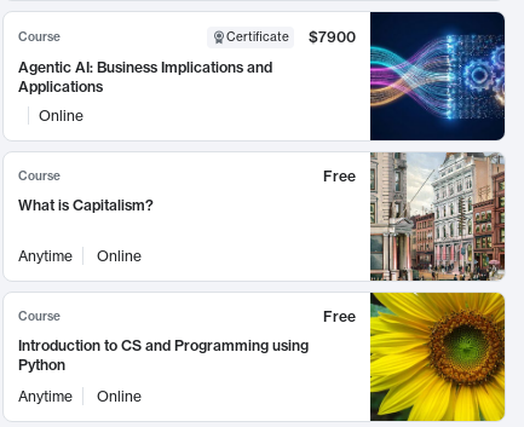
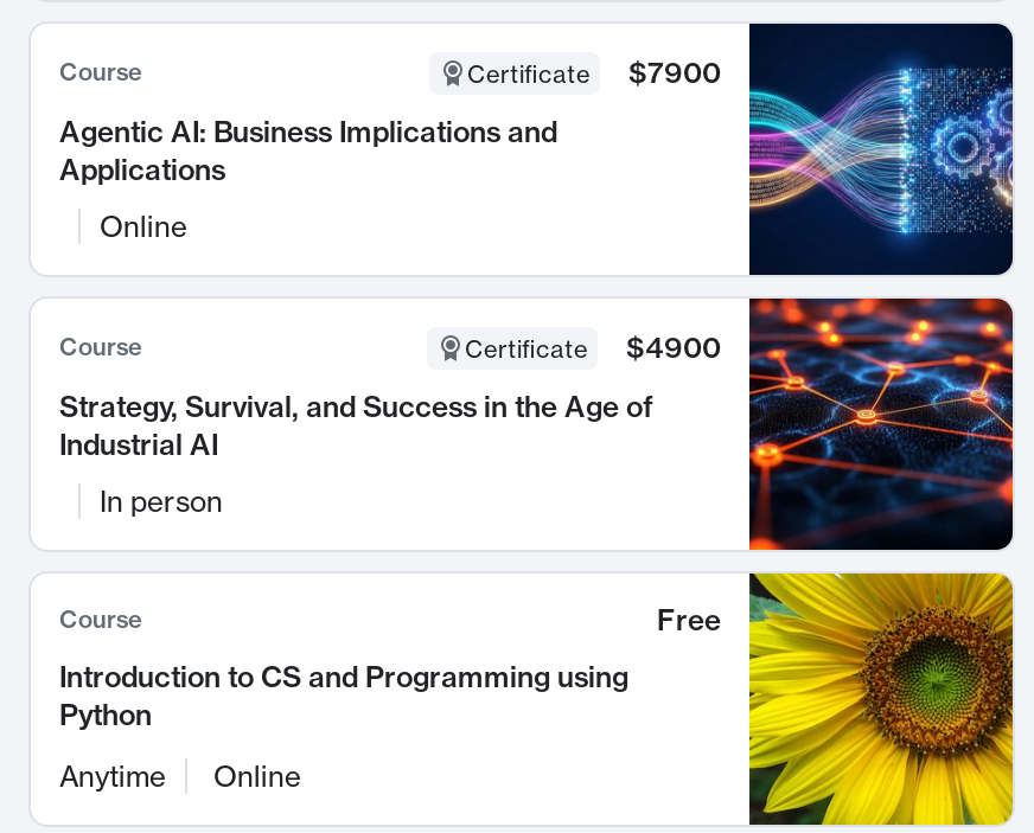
[323,151,506,282] [image] | Free -> [465,296,1015,552] [image] | Certificate | $4900
[18,196,154,214] What is Capitalism? -> [59,389,652,462] Strategy, Survival, and Success in the Age of | Industrial AI
[18,247,142,265] Anytime | Online -> [100,483,223,519] In person

